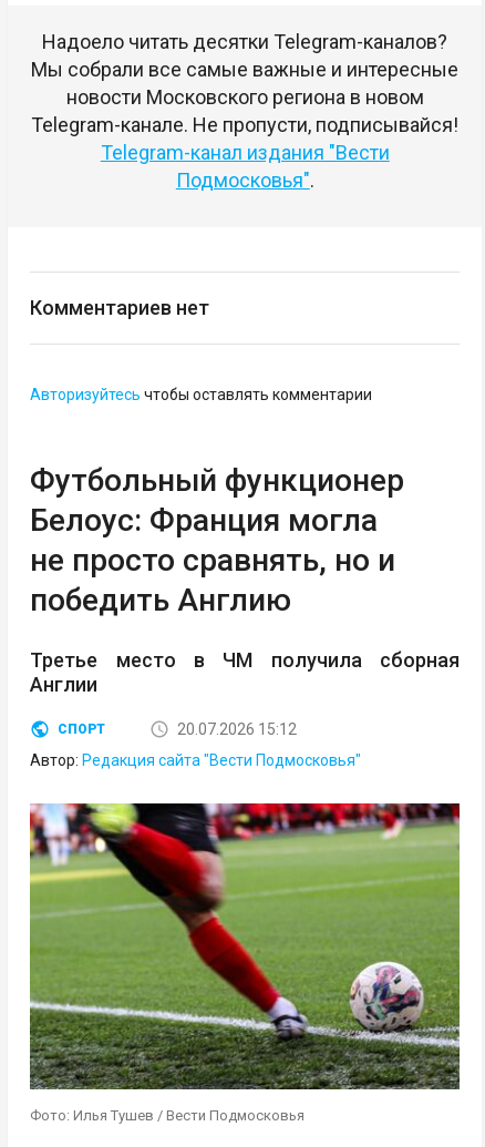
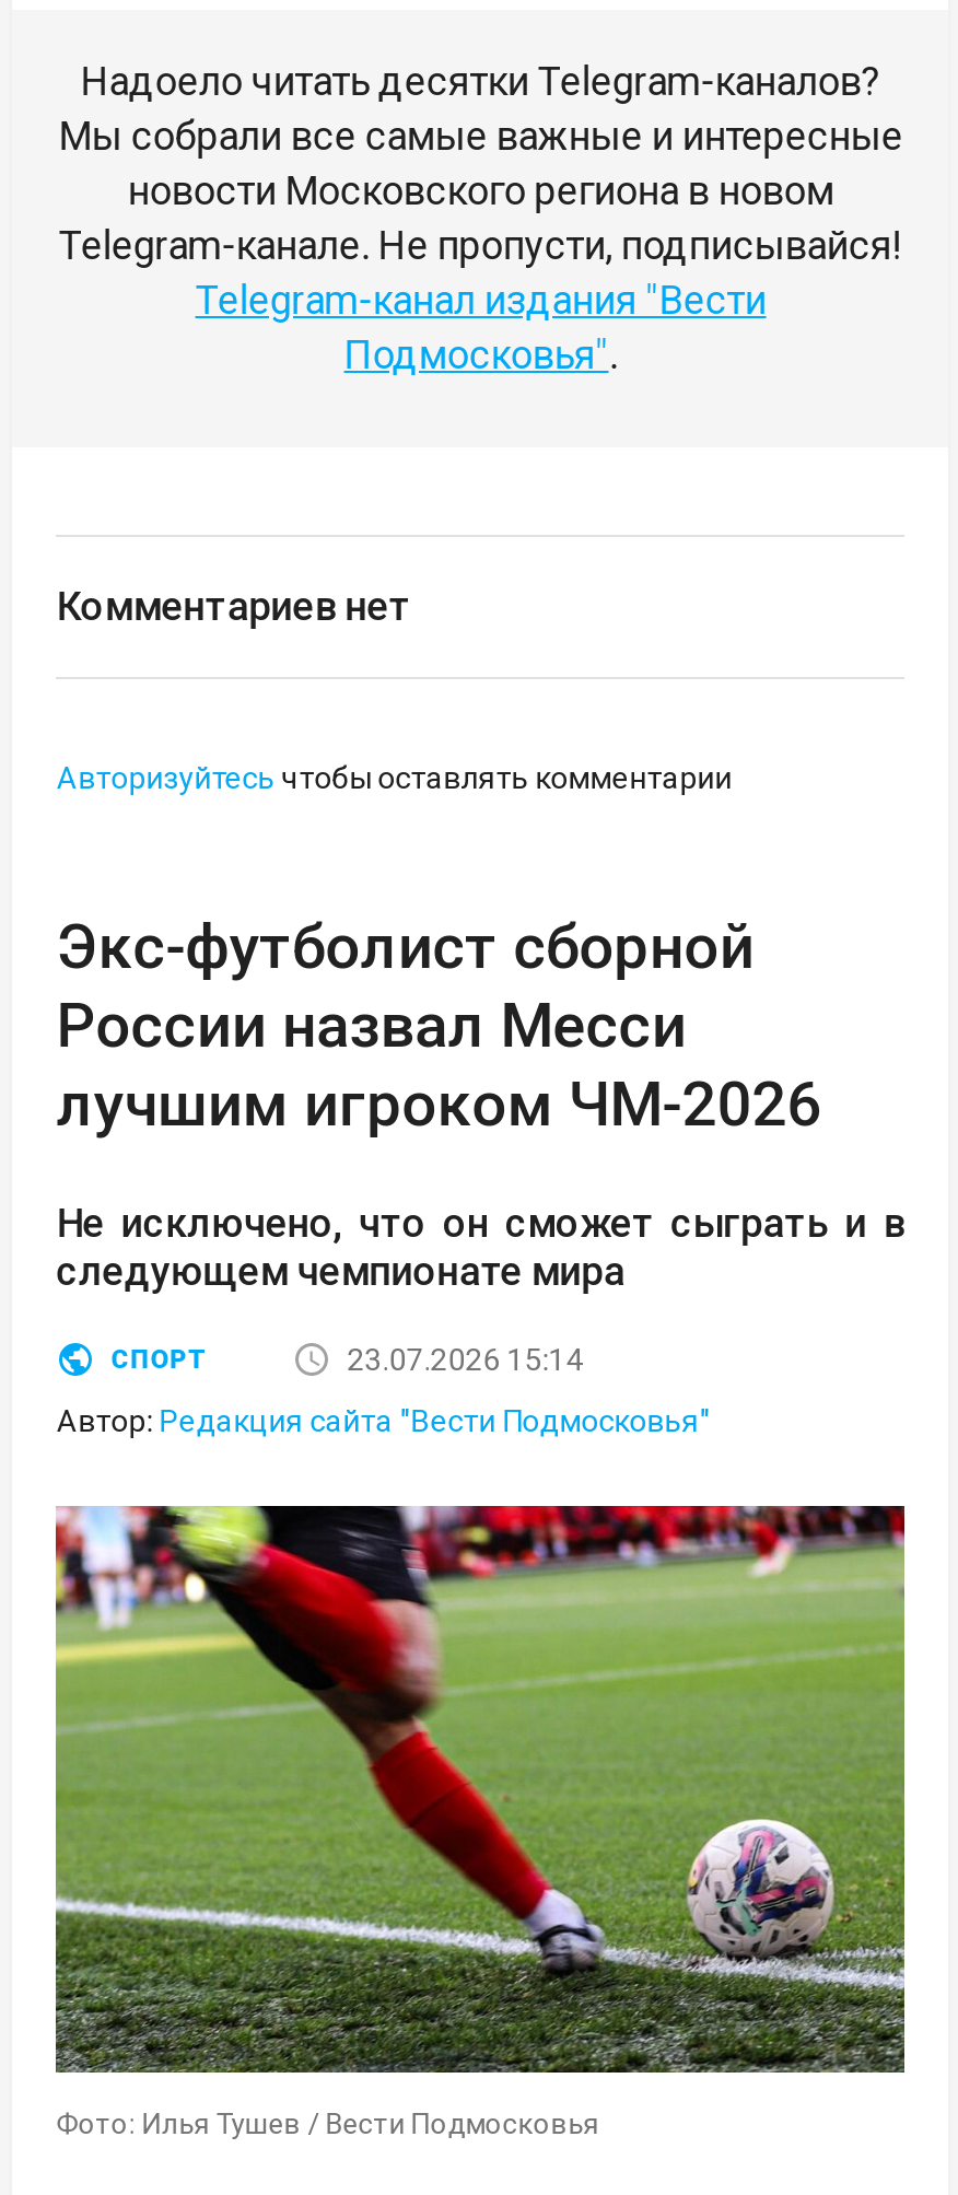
[30,462,404,618] Футбольный функционер | Белоус: Франция могла | не просто сравнять, но и | победить Англию -> [56,912,822,1142] Экс-футболист сборной | России назвал Месси | лучшим игроком ЧМ-2026
[30,648,460,696] Третье место в ЧМ получила сборная | Англии -> [56,1201,905,1295] Не исключено, что он сможет сыграть и в | следующем чемпионате мира
[178,720,297,738] 20.07.2026 15:12 -> [347,1343,584,1378] 23.07.2026 15:14

